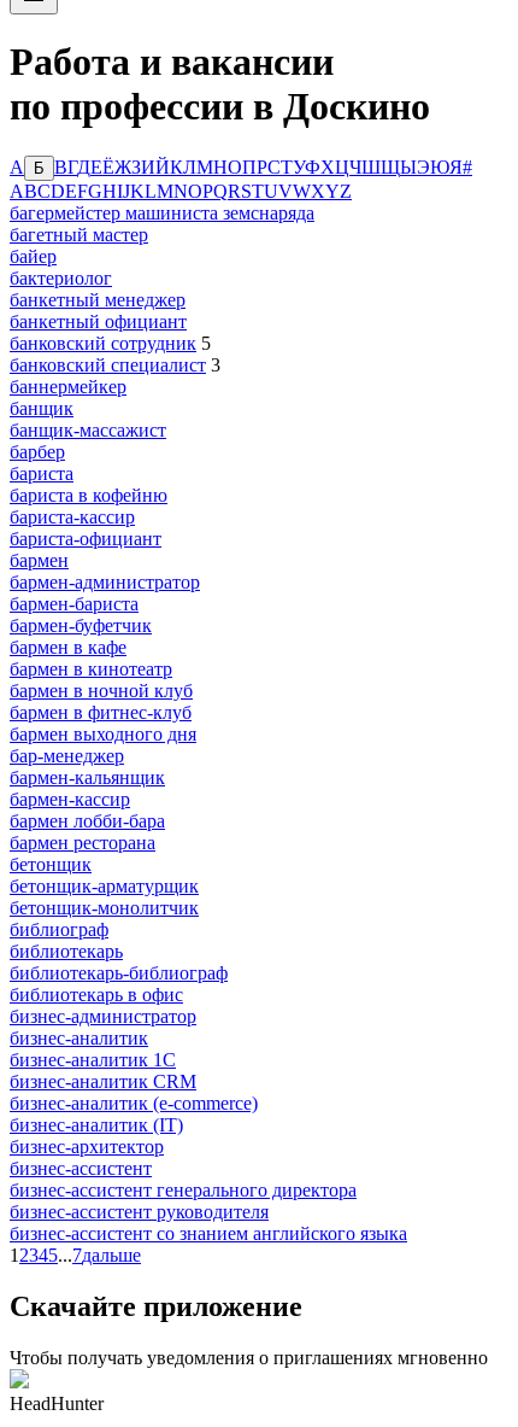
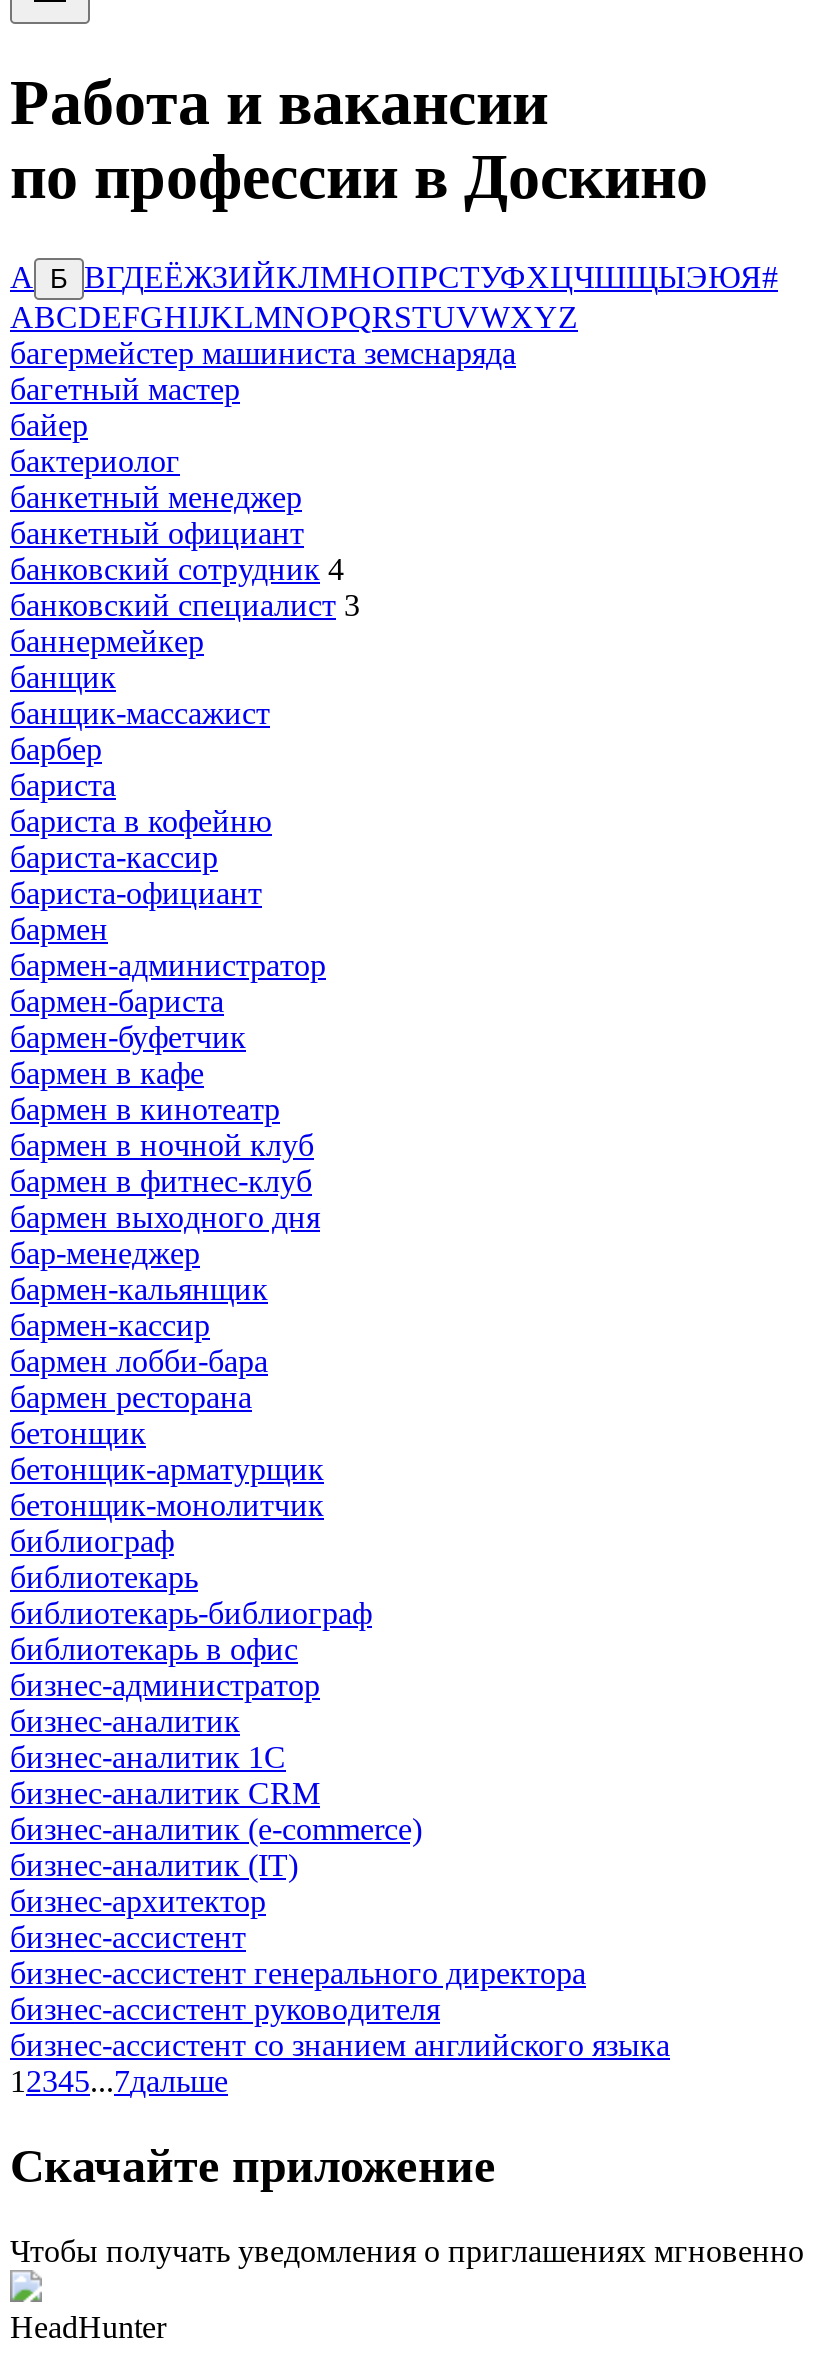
[10,333,211,353] банковский сотрудник 5 -> [10,552,344,586] банковский сотрудник 4

